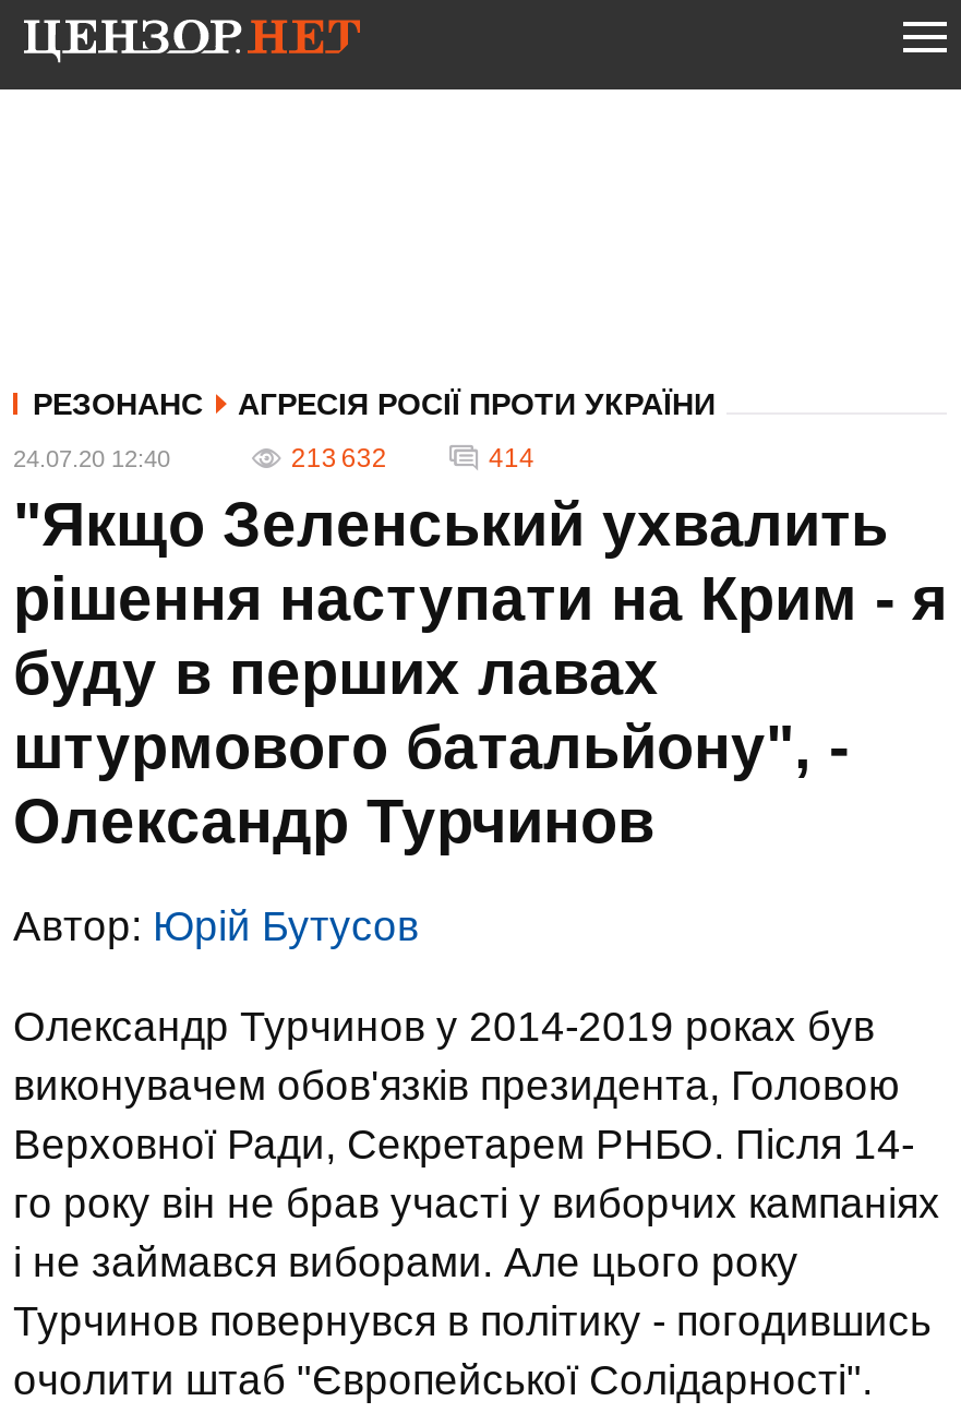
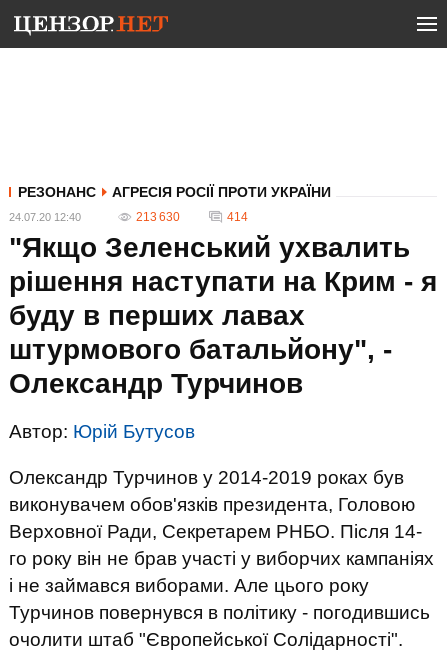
[291,443,387,473] 213 632 -> [136,210,180,224] 213 630

